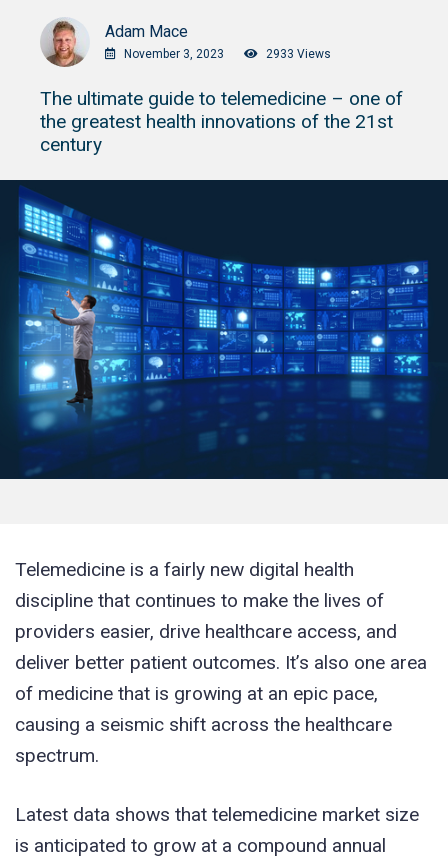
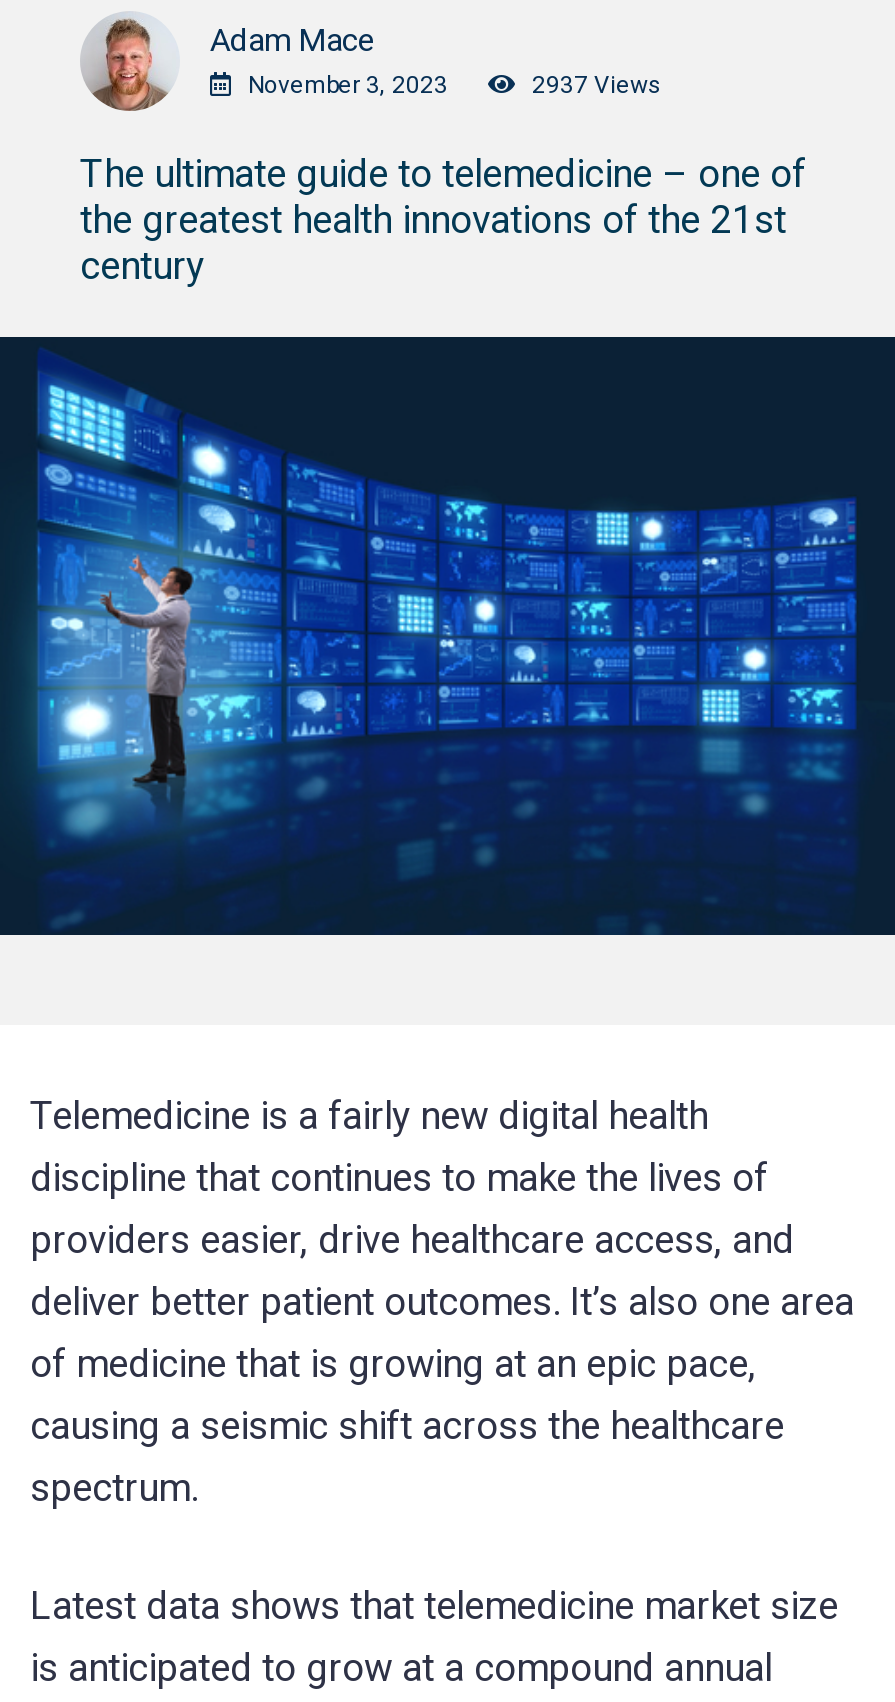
[263,47,331,61] 2933 Views -> [526,71,662,99] 2937 Views

